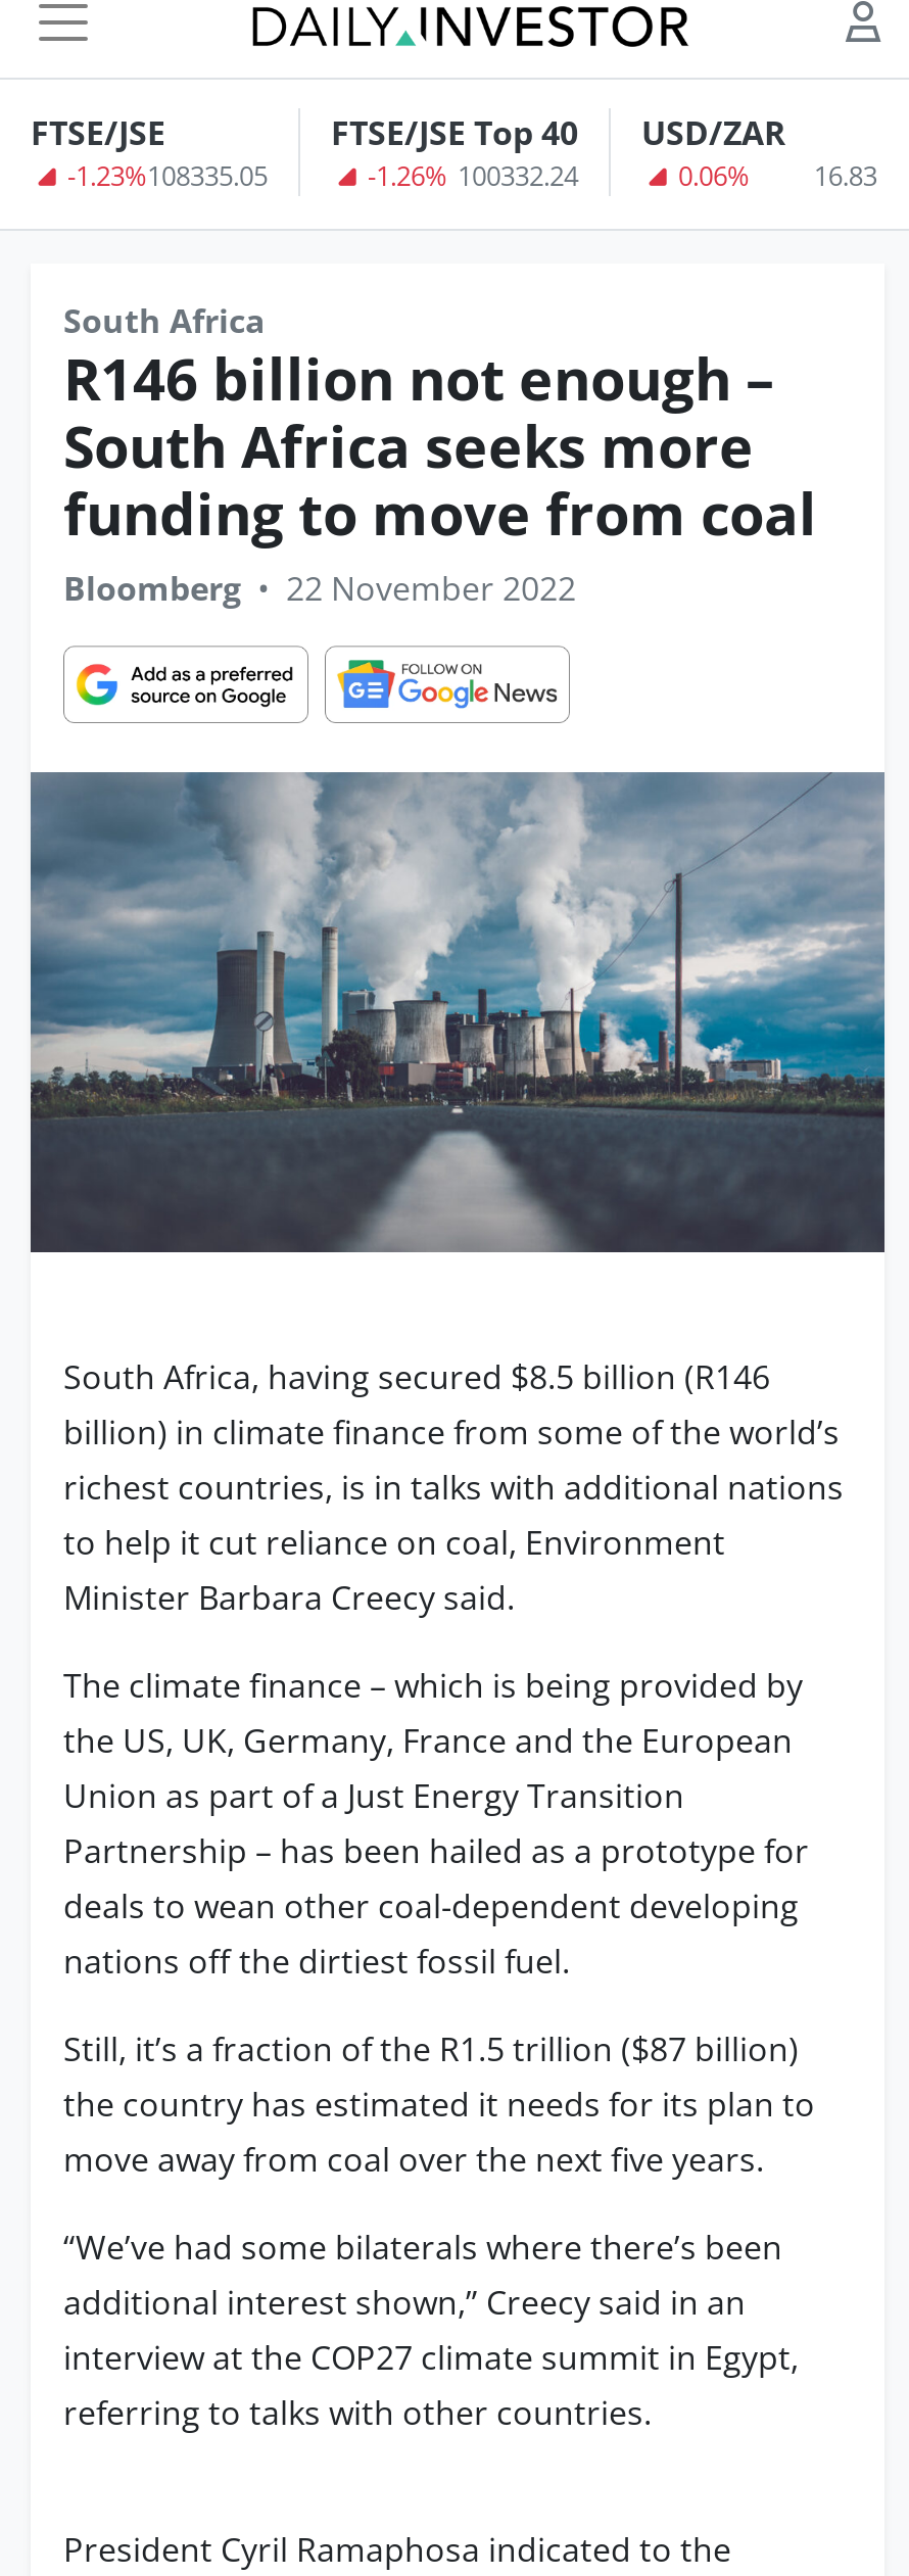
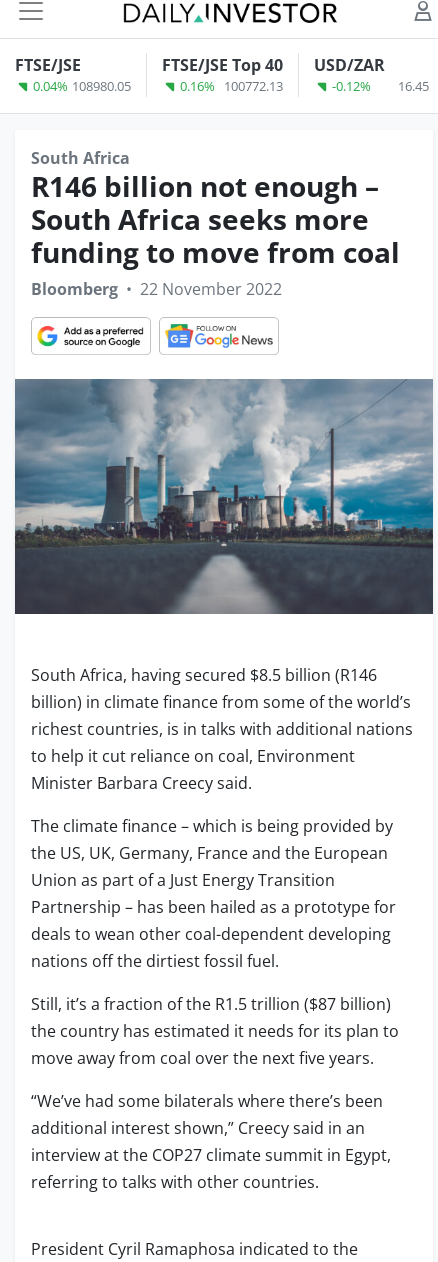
[61,157,268,194] -1.23%108335.05 -> [30,77,130,95] 0.04% 108980.05
[362,157,578,194] -1.26% 100332.24 -> [176,77,282,95] 0.16% 100772.13
[672,157,750,194] 0.06% -> [328,77,370,95] -0.12%
[814,157,877,194] 16.83 -> [398,77,429,95] 16.45

